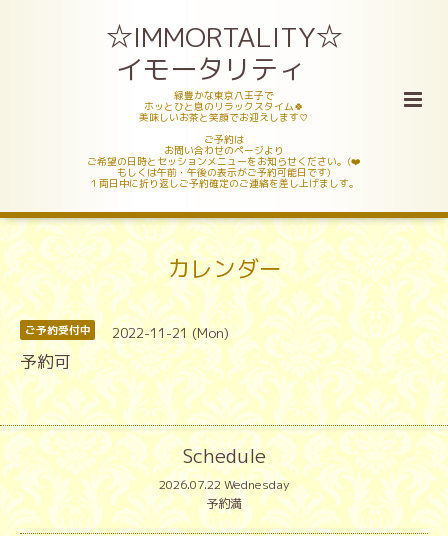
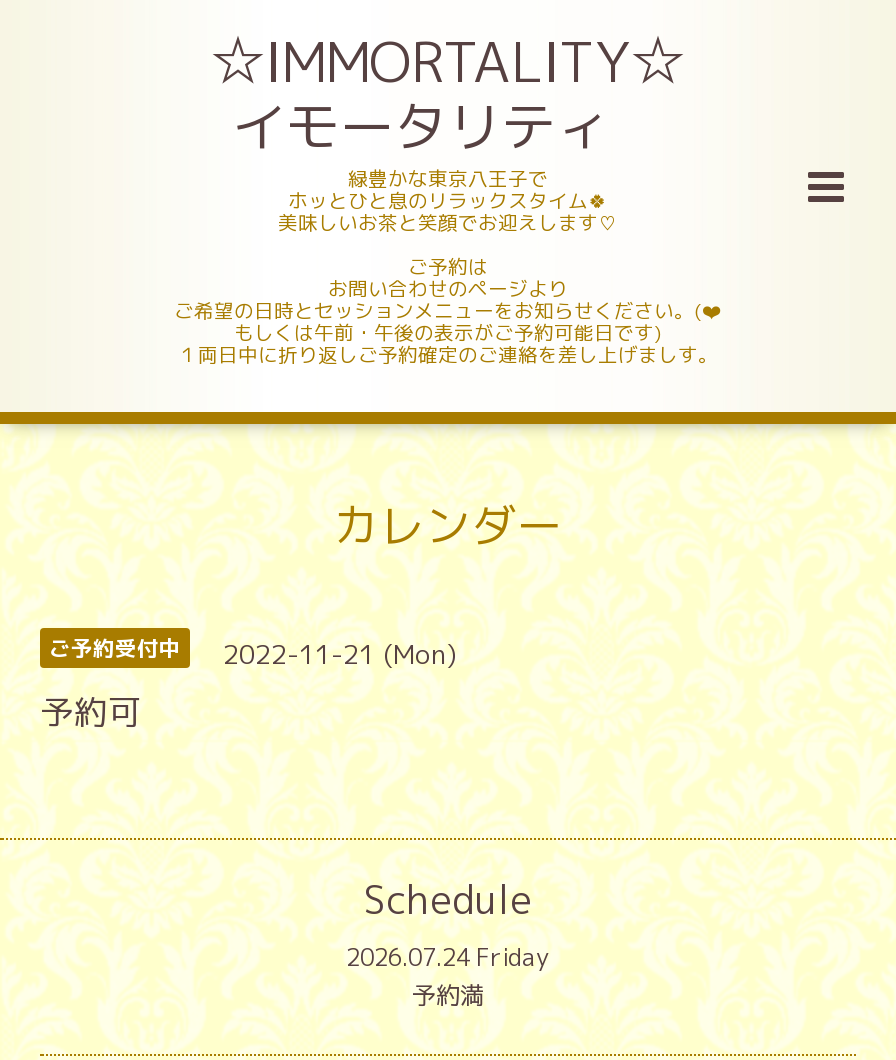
[158,476,289,493] 2026.07.22 Wednesday -> [346,939,550,973] 2026.07.24 Friday

